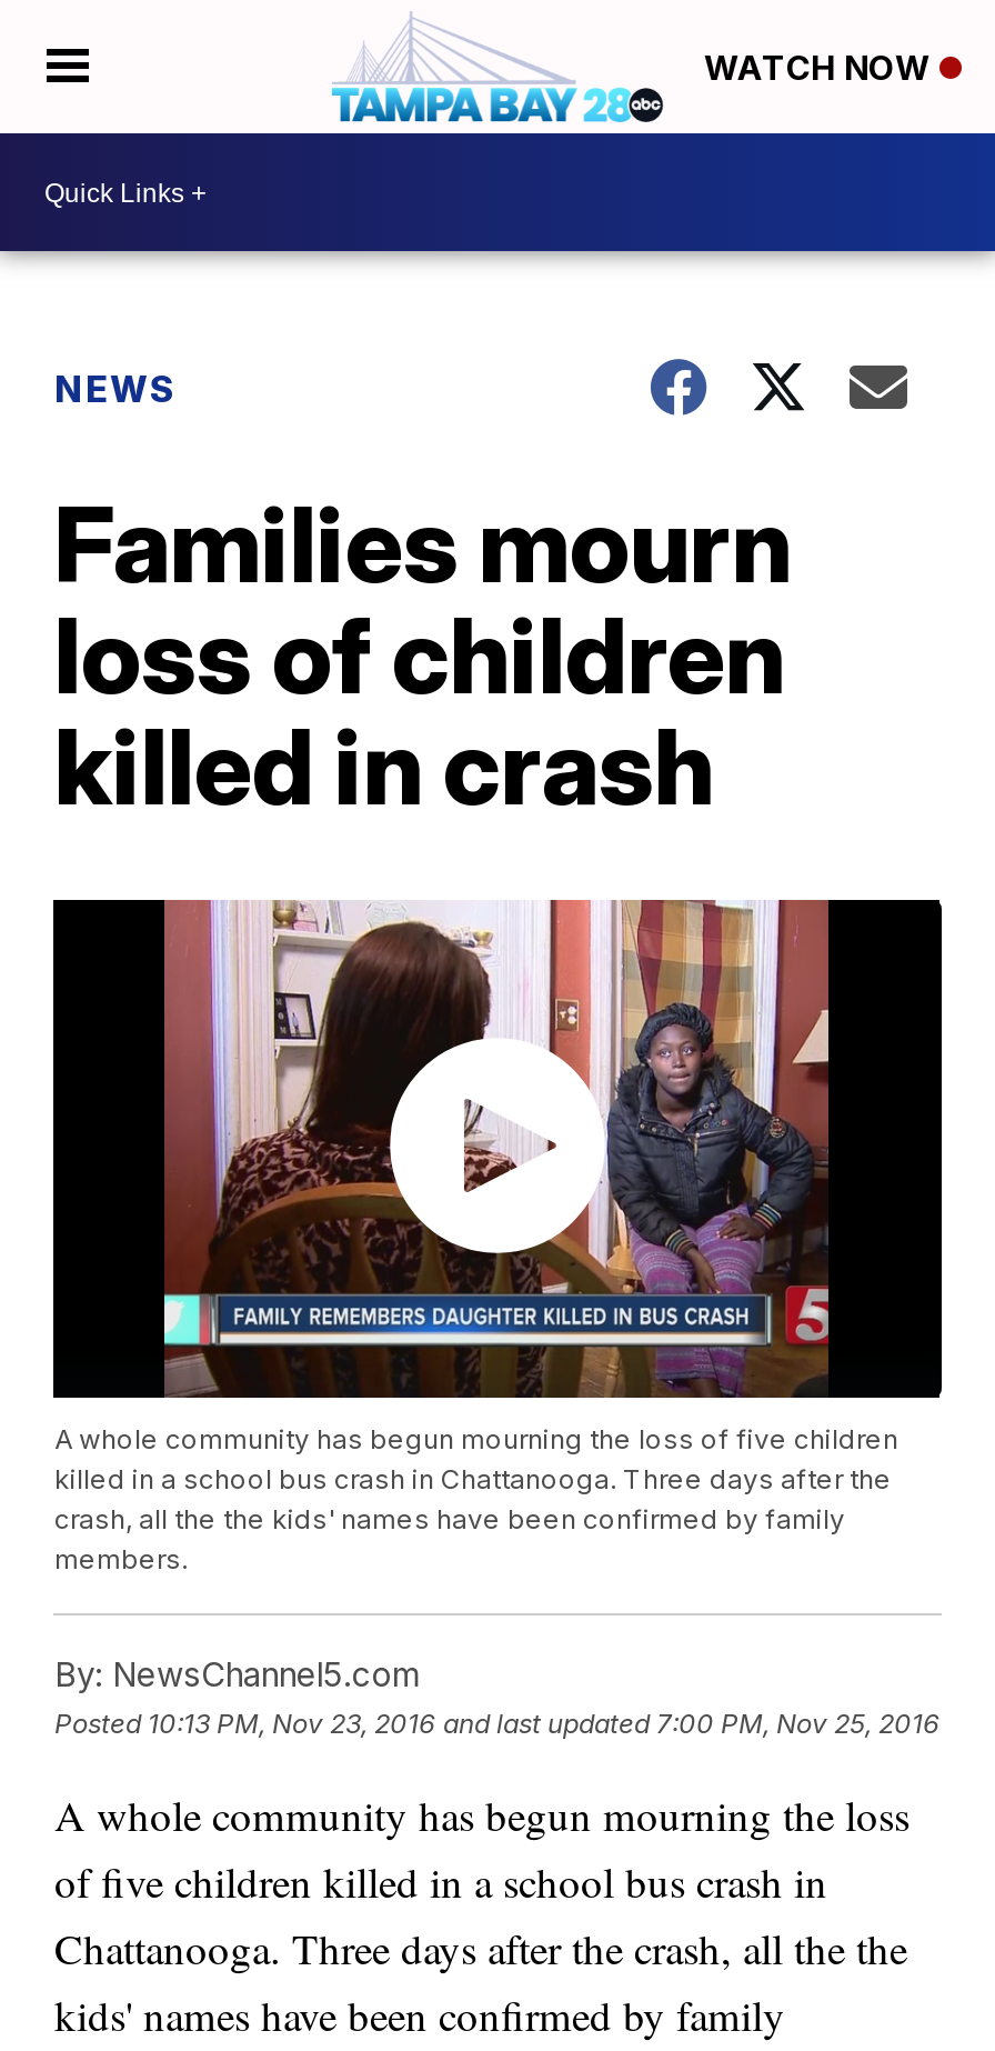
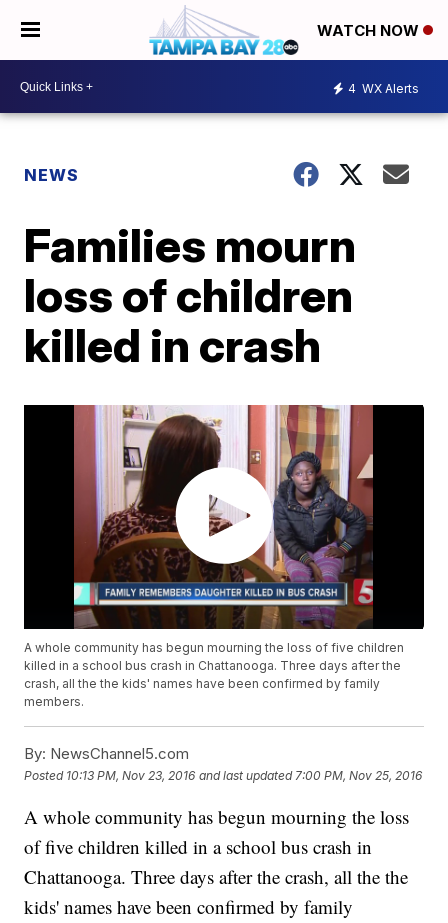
none -> [348,80,419,95] 4 WX Alerts

